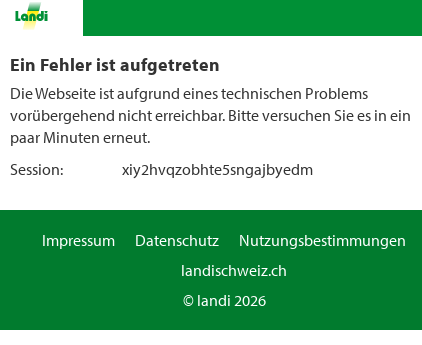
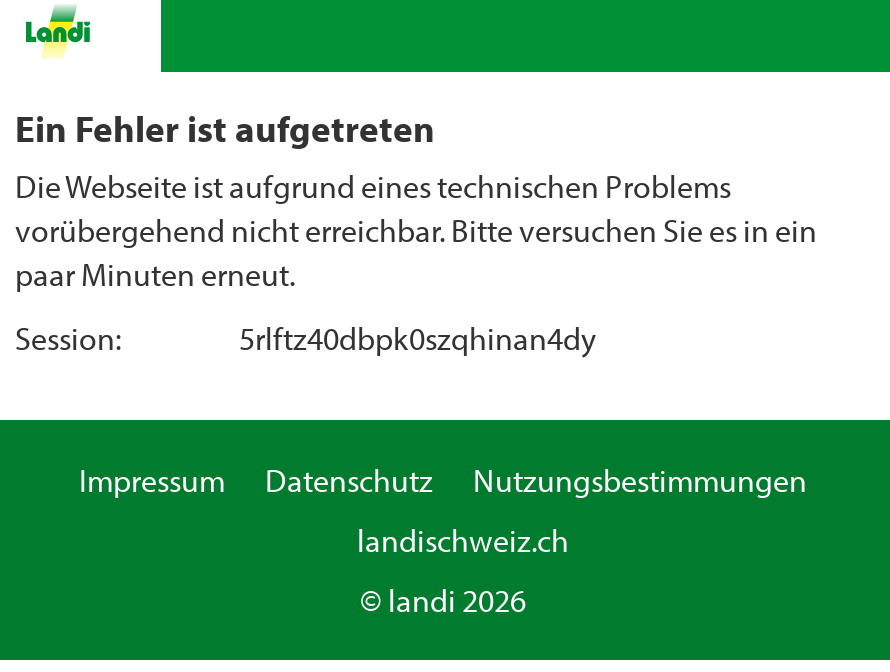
[122,159,313,179] xiy2hvqzobhte5sngajbyedm -> [239,318,597,358] 5rlftz40dbpk0szqhinan4dy

